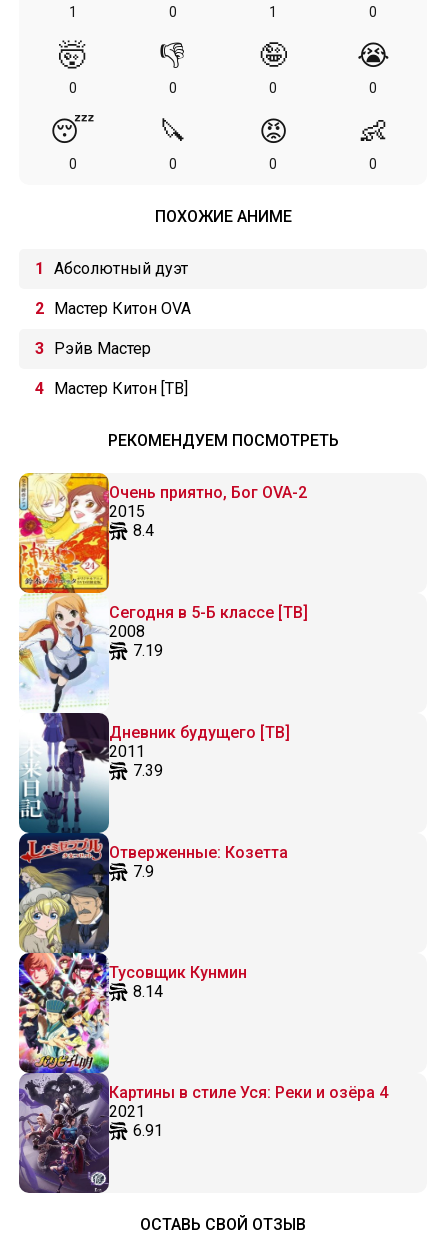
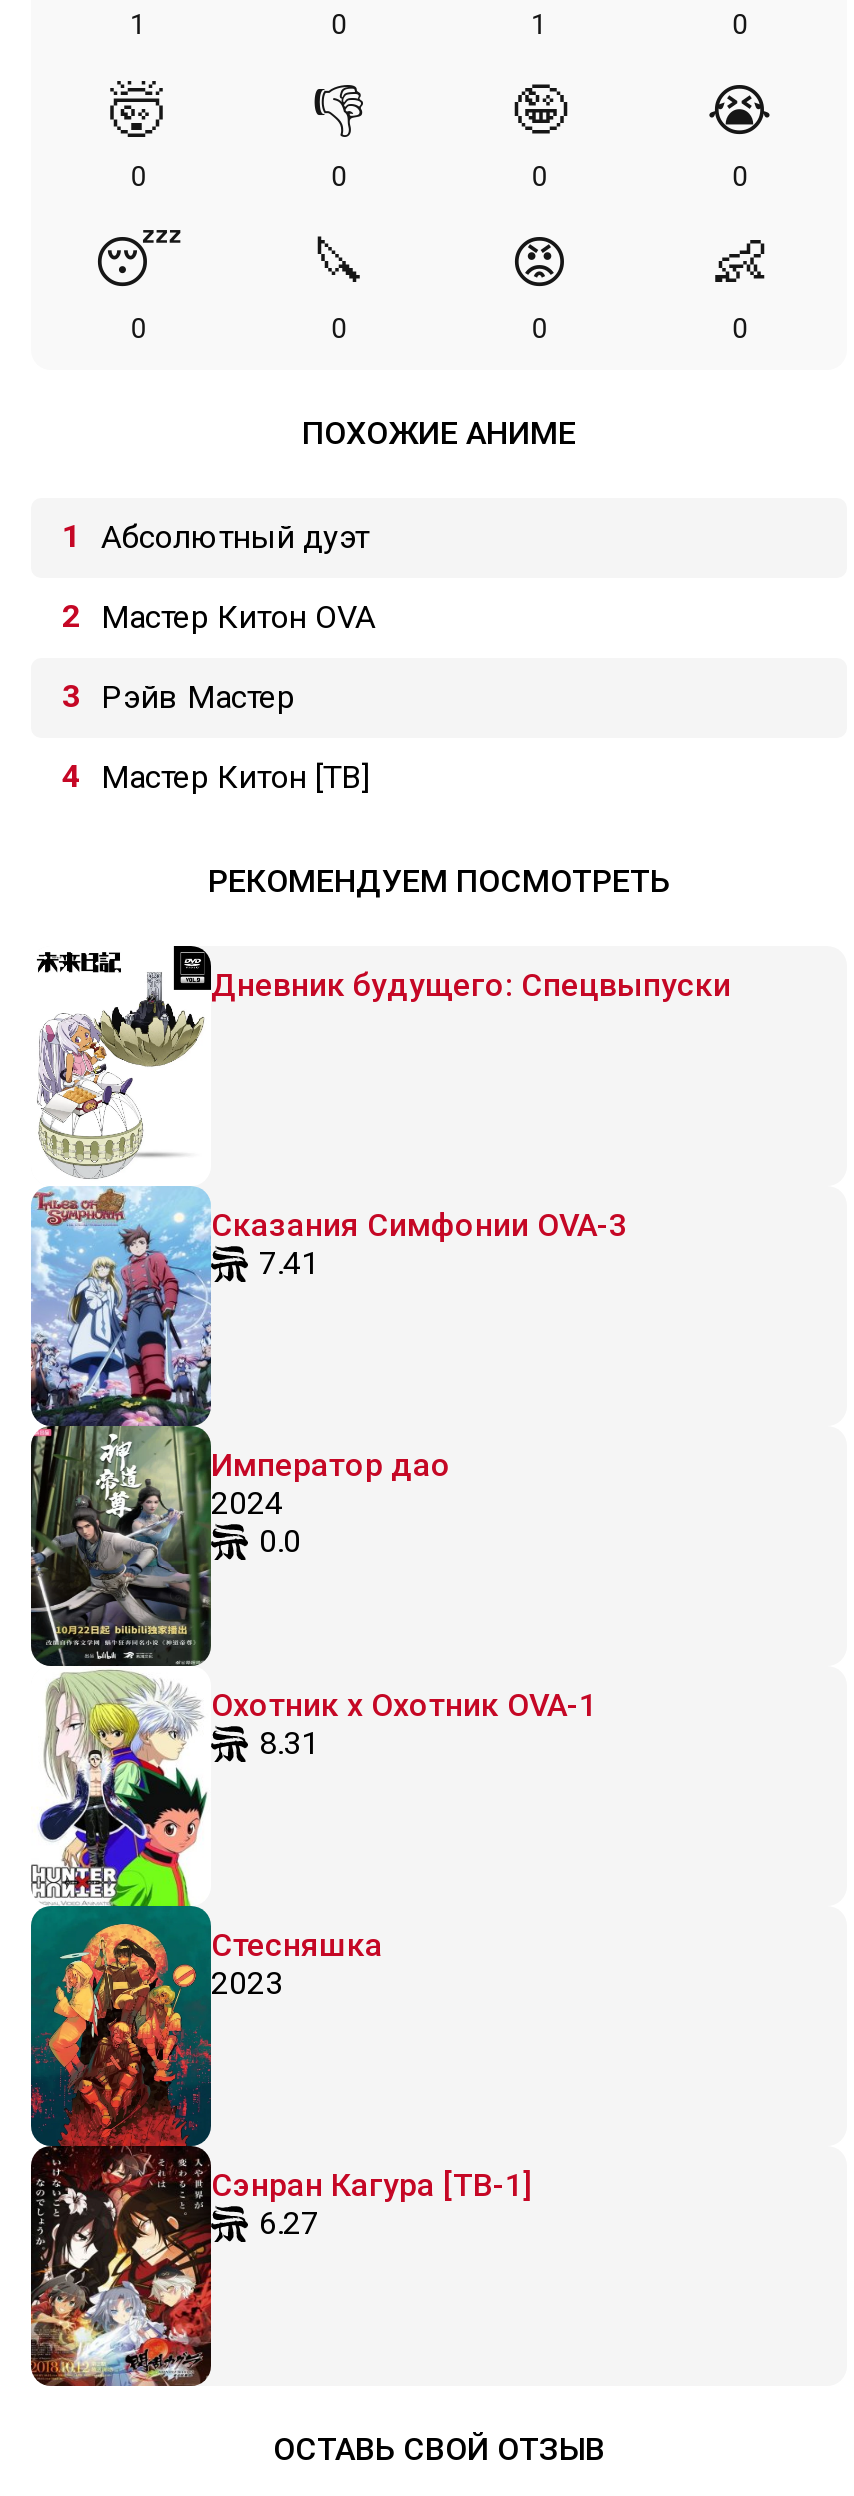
[18,472,307,1194] [image] | Очень приятно, Бог OVA-2 | 2015 | 8.4 -> [29,944,731,2388] [image] | Дневник будущего: Спецвыпуски
[109,603,308,660] Сегодня в 5-Б классе [ТВ] | 2008 | 7.19 -> [211,1206,627,1282] Сказания Симфонии OVA-3 | 7.41
[109,723,290,780] Дневник будущего [ТВ] | 2011 | 7.39 -> [211,1446,451,1560] Император дао | 2024 | 0.0
[109,843,288,881] Отверженные: Козетта | 7.9 -> [211,1686,597,1762] Охотник х Охотник OVA-1 | 8.31
[109,963,247,1001] Тусовщик Кунмин | 8.14 -> [211,1926,383,2002] Стесняшка | 2023
[109,1083,388,1140] Картины в стиле Уся: Реки и озёра 4 | 2021 | 6.91 -> [211,2166,533,2242] Сэнран Кагура [ТВ-1] | 6.27

